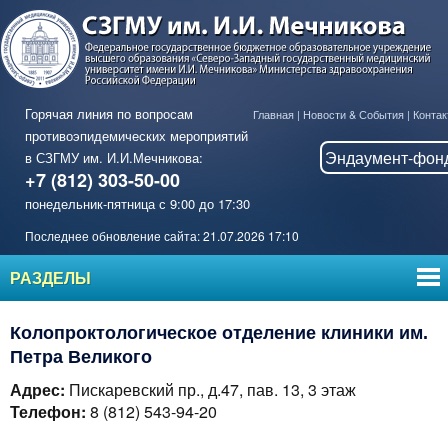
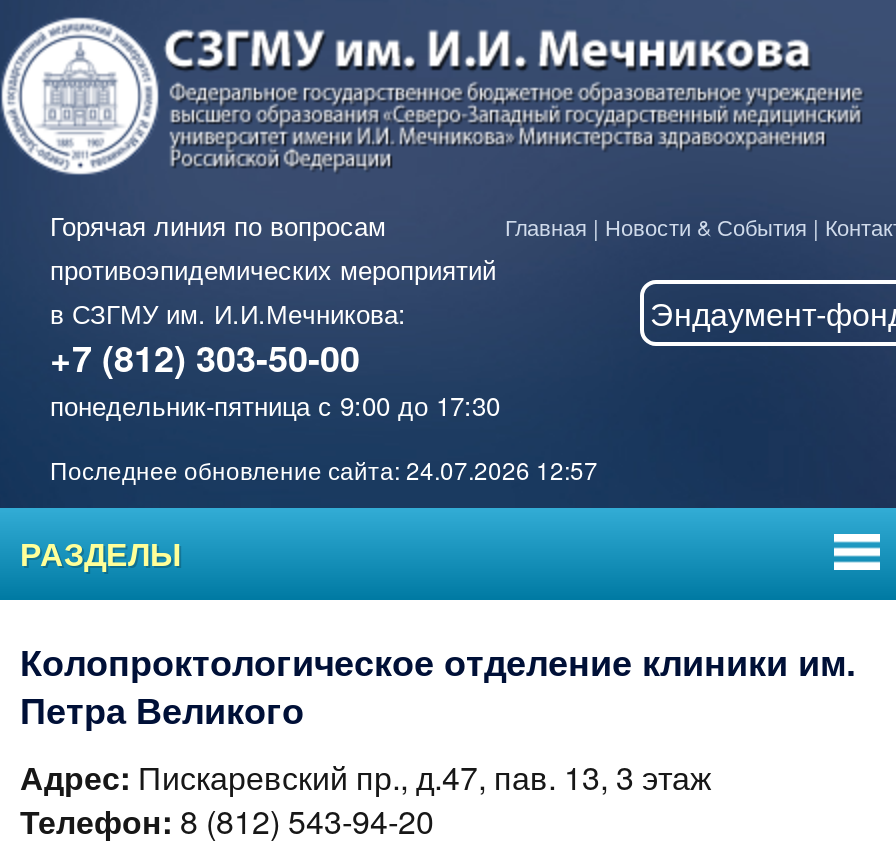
[25,227,299,244] Последнее обновление сайта: 21.07.2026 17:10 -> [50,452,598,486] Последнее обновление сайта: 24.07.2026 12:57

